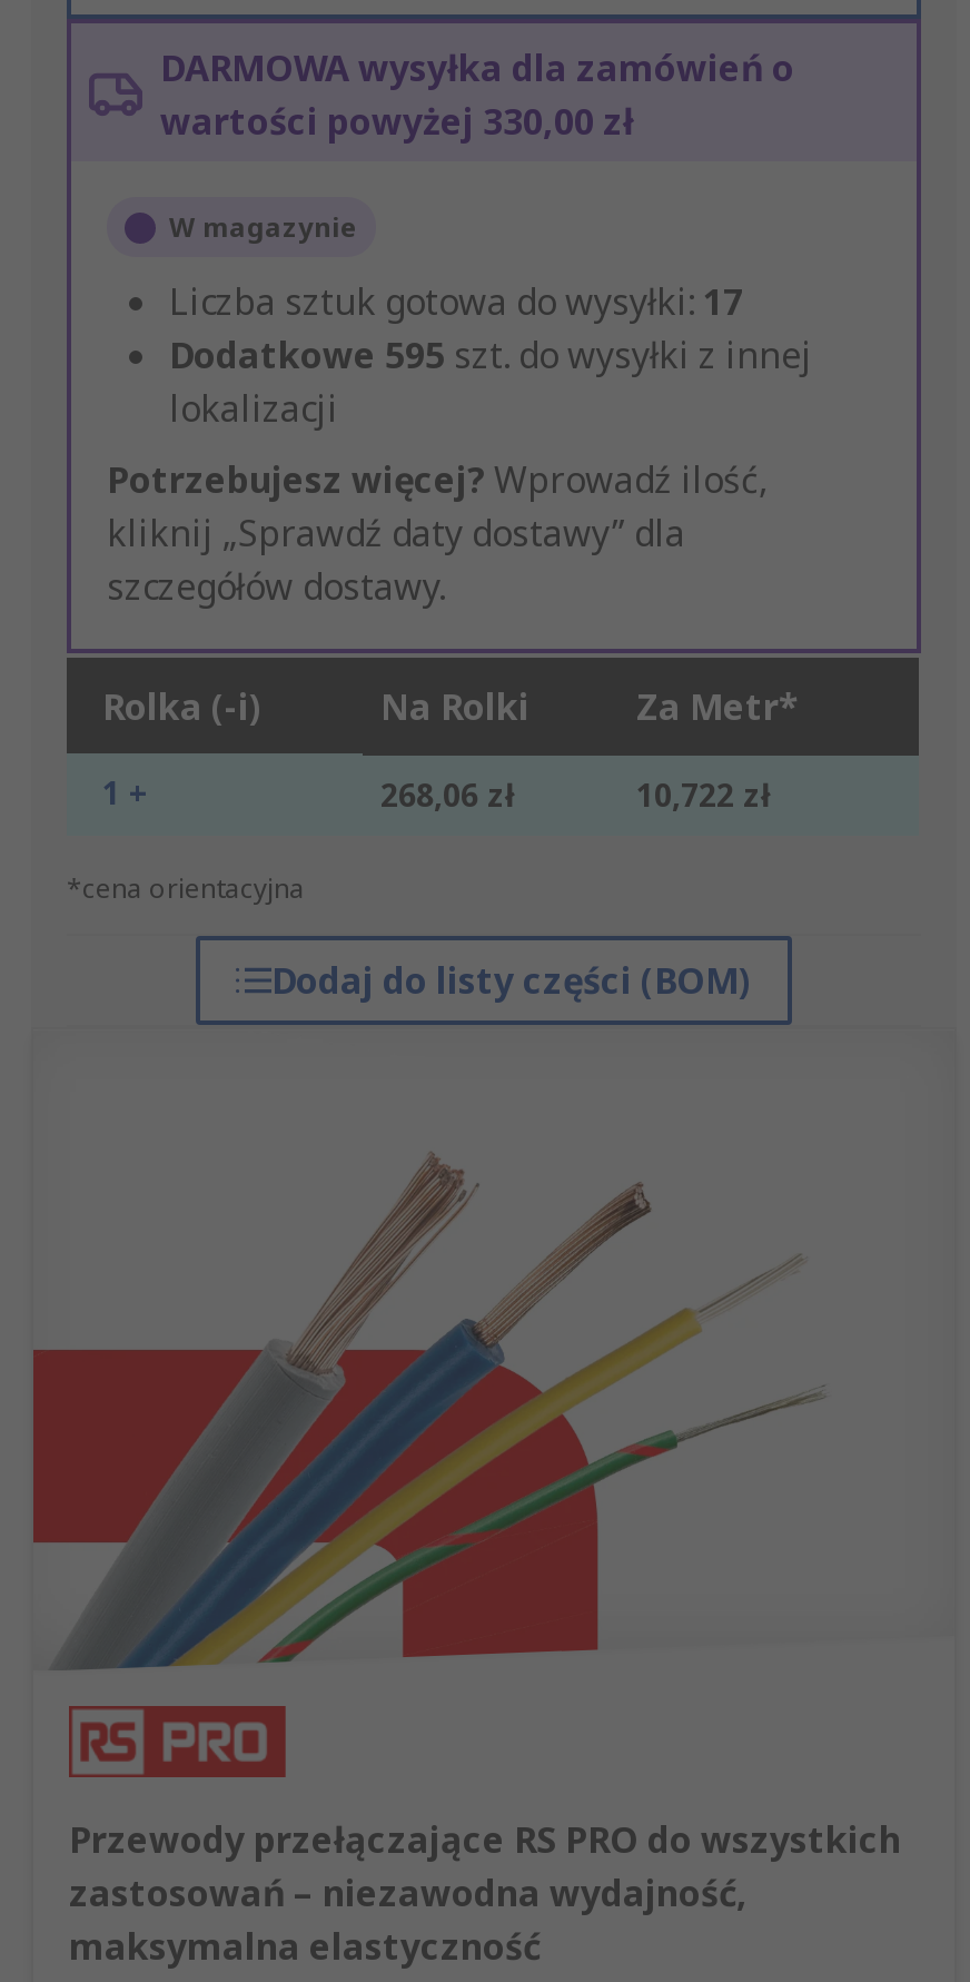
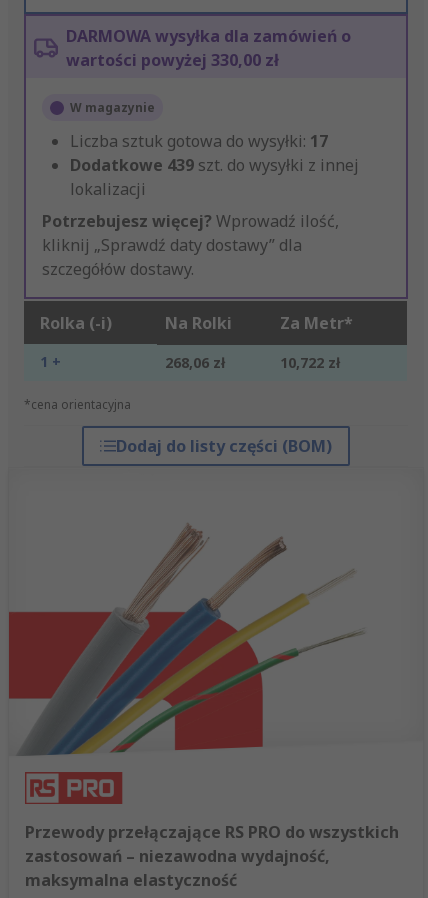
[169,332,812,381] Dodatkowe 595 szt. do wysyłki z innej -> [70,154,359,176] Dodatkowe 439 szt. do wysyłki z innej

